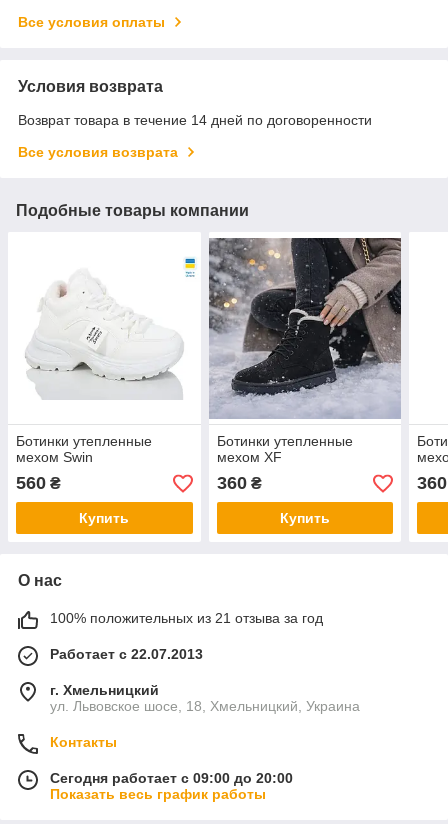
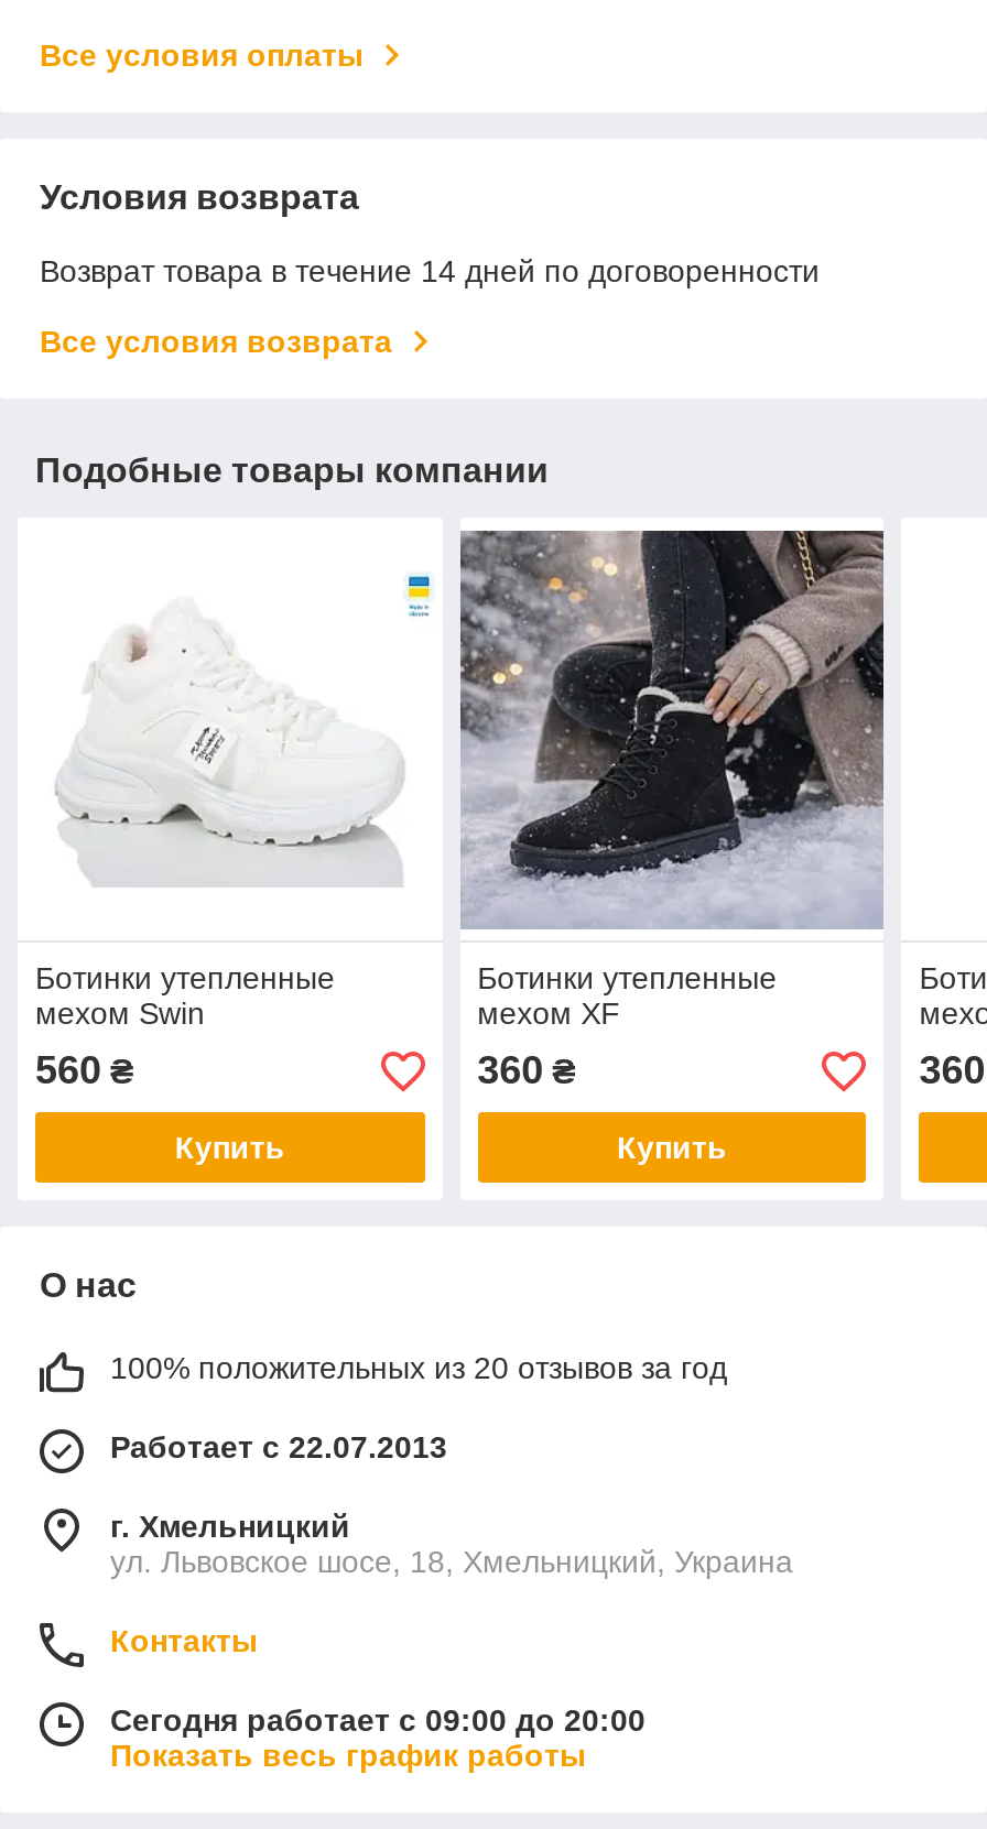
[50,610,323,626] 100% положительных из 21 отзыва за год -> [110,1351,727,1386] 100% положительных из 20 отзывов за год

